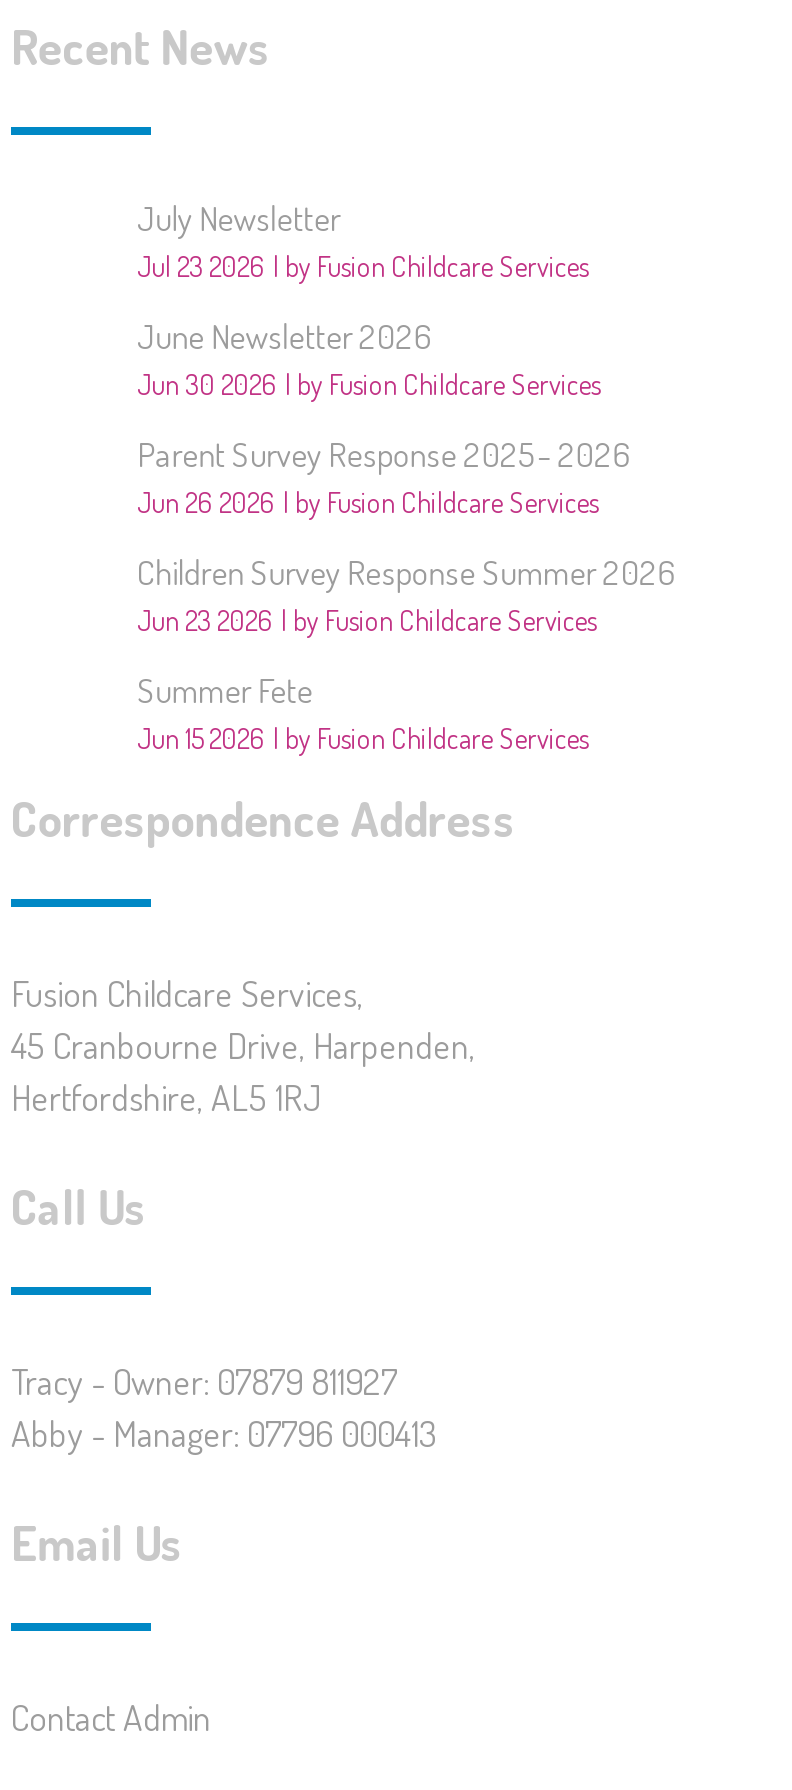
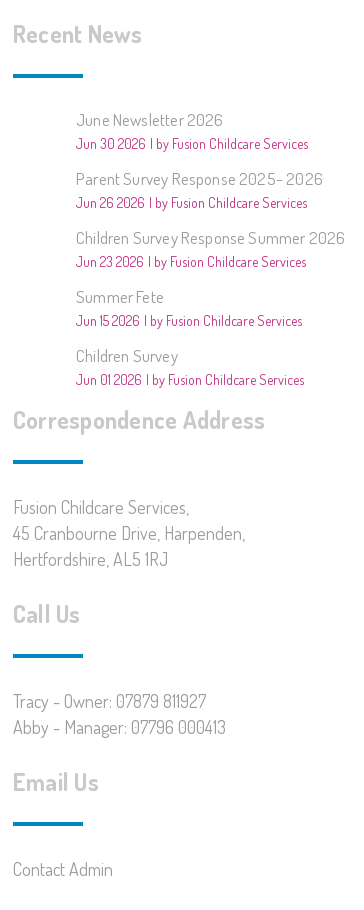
[137,197,589,283] July Newsletter | Jul 23 2026 by Fusion Childcare Services -> none
moved [137,315,676,755] -> [76,109,345,329]: June Newsletter 2026 | Jun 30 2026 by Fusion Childcare Services | Parent Survey Response 2025- 2026 | Jun 26 2026 by Fusion Childcare Services | Children Survey Response Summer 2026 | Jun 23 2026 by Fusion Childcare Services | Summer Fete | Jun 15 2026 by Fusion Childcare Services
none -> [76,345,304,388] Children Survey | Jun 01 2026 by Fusion Childcare Services

